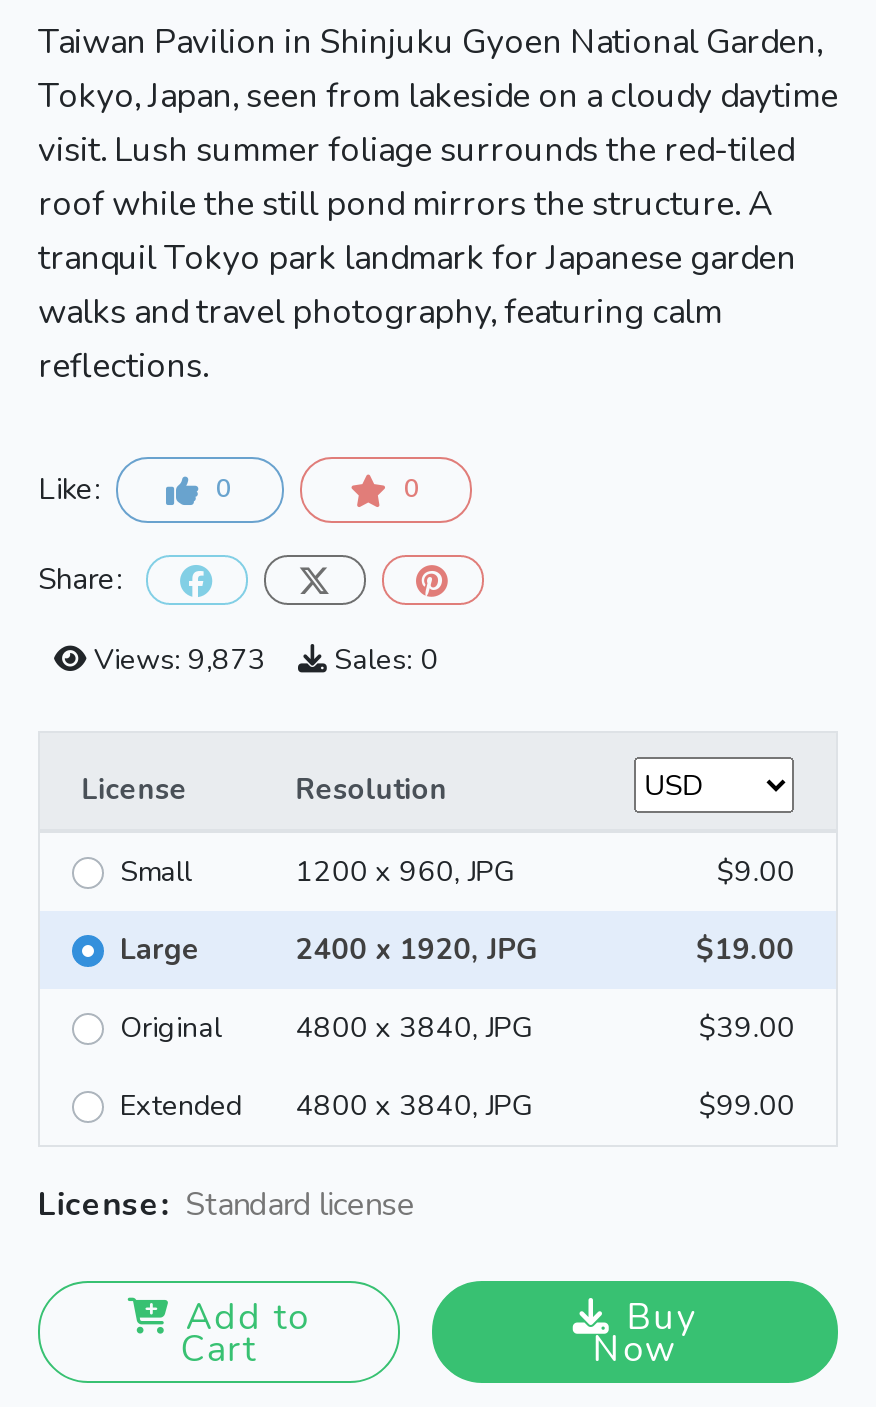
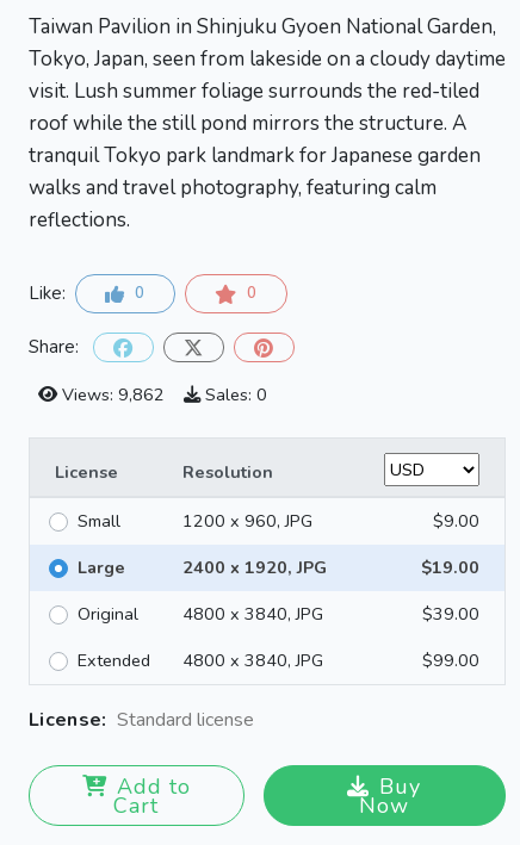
[94,639,438,679] Views: 9,873 Sales: 0 -> [62,383,267,407] Views: 9,862 Sales: 0

